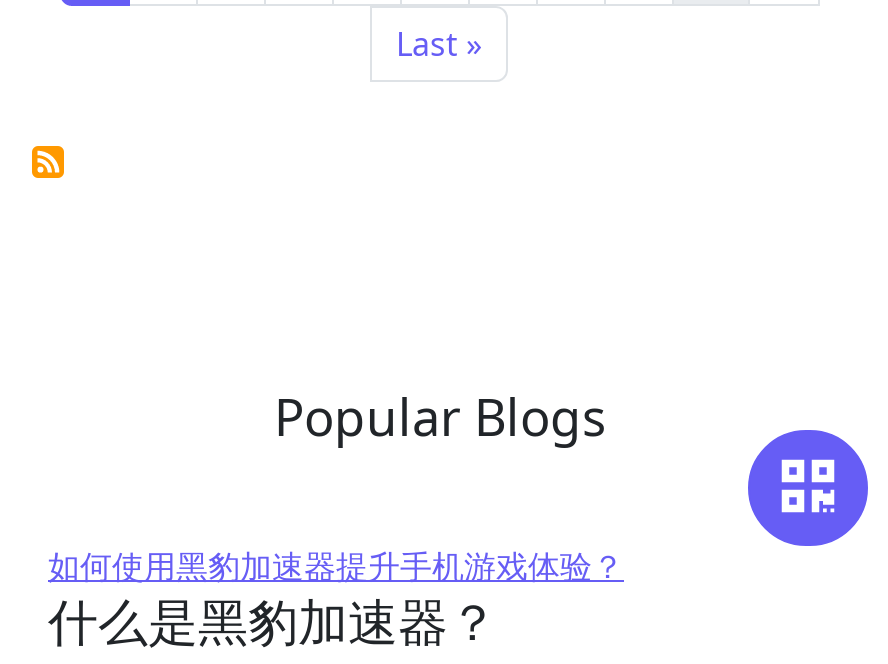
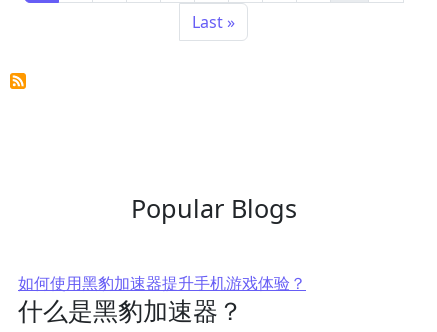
[746,428,870,548] [image] -> none

